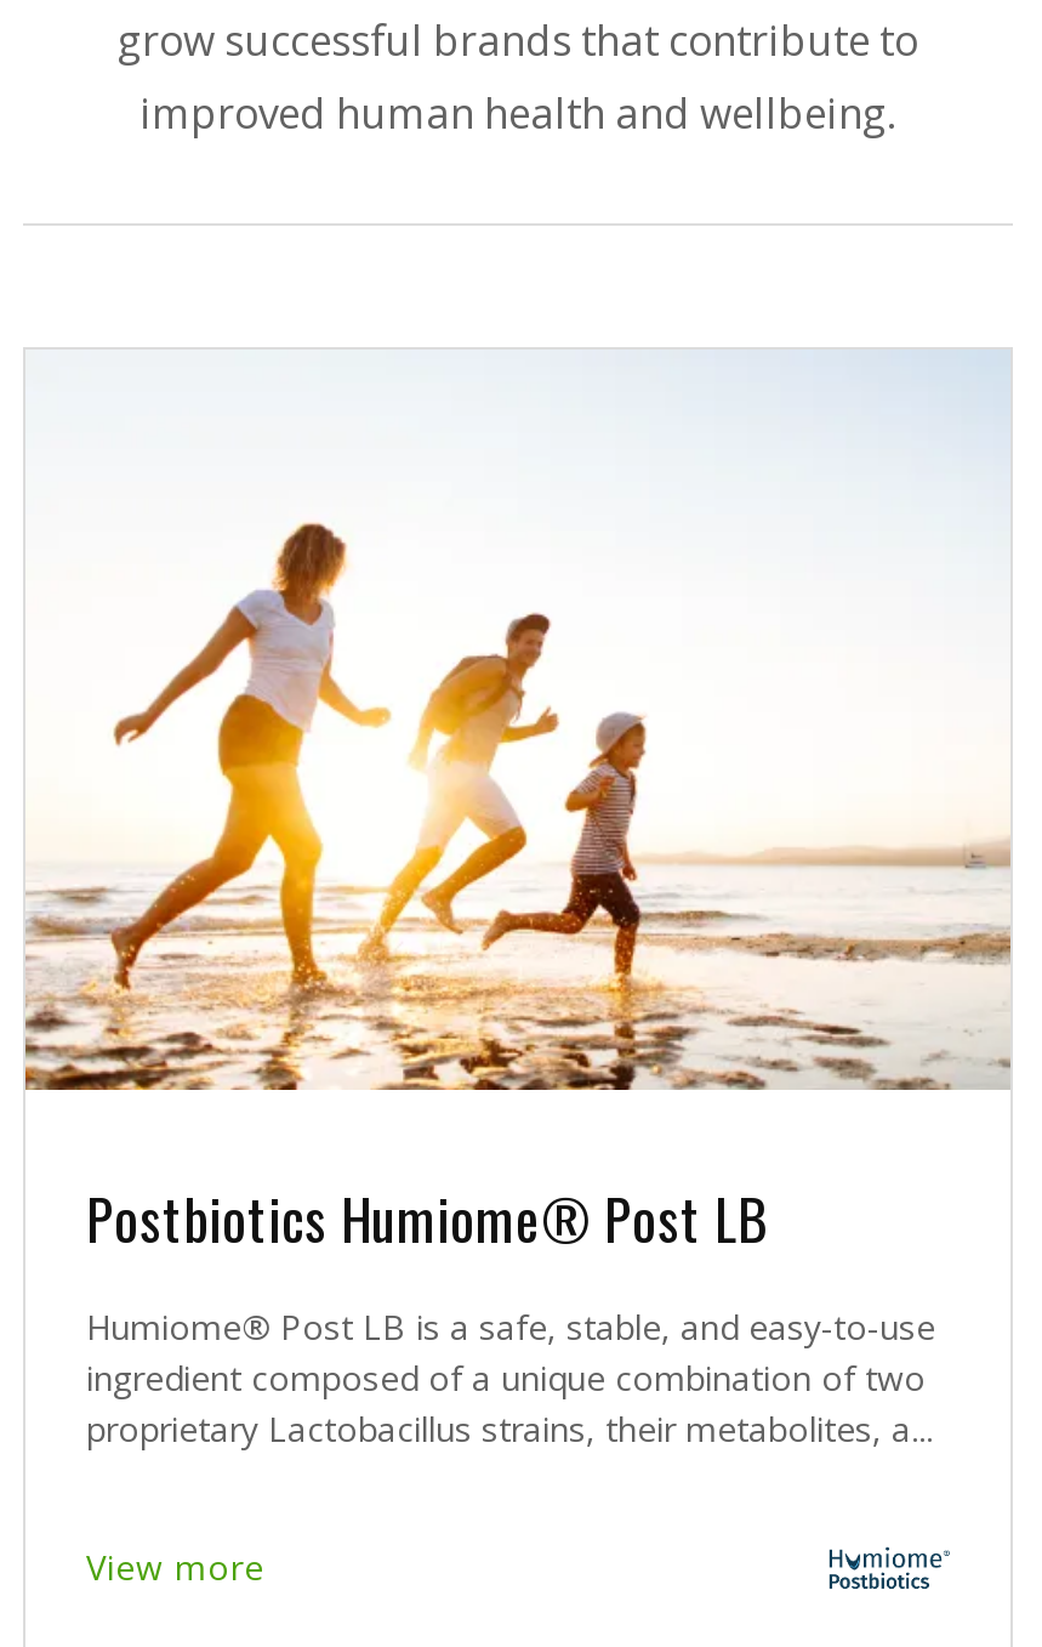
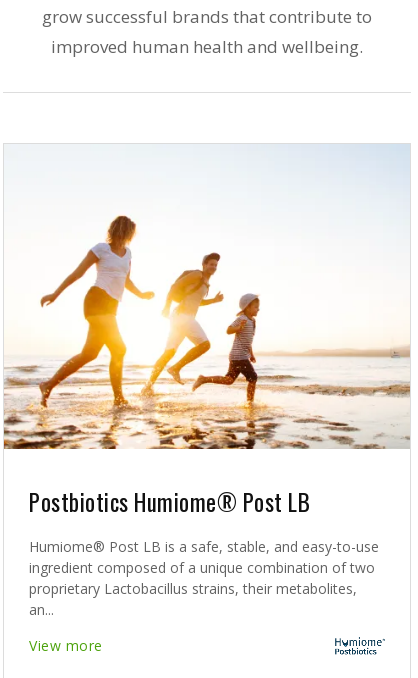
[86,1404,933,1450] proprietary Lactobacillus strains, their metabolites, a... -> [29,578,357,618] proprietary Lactobacillus strains, their metabolites, | an...

